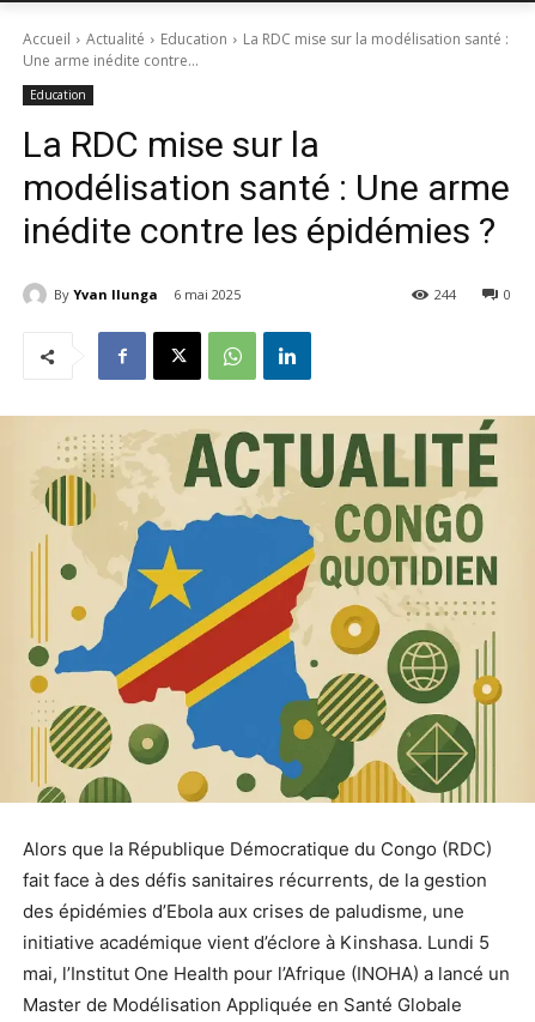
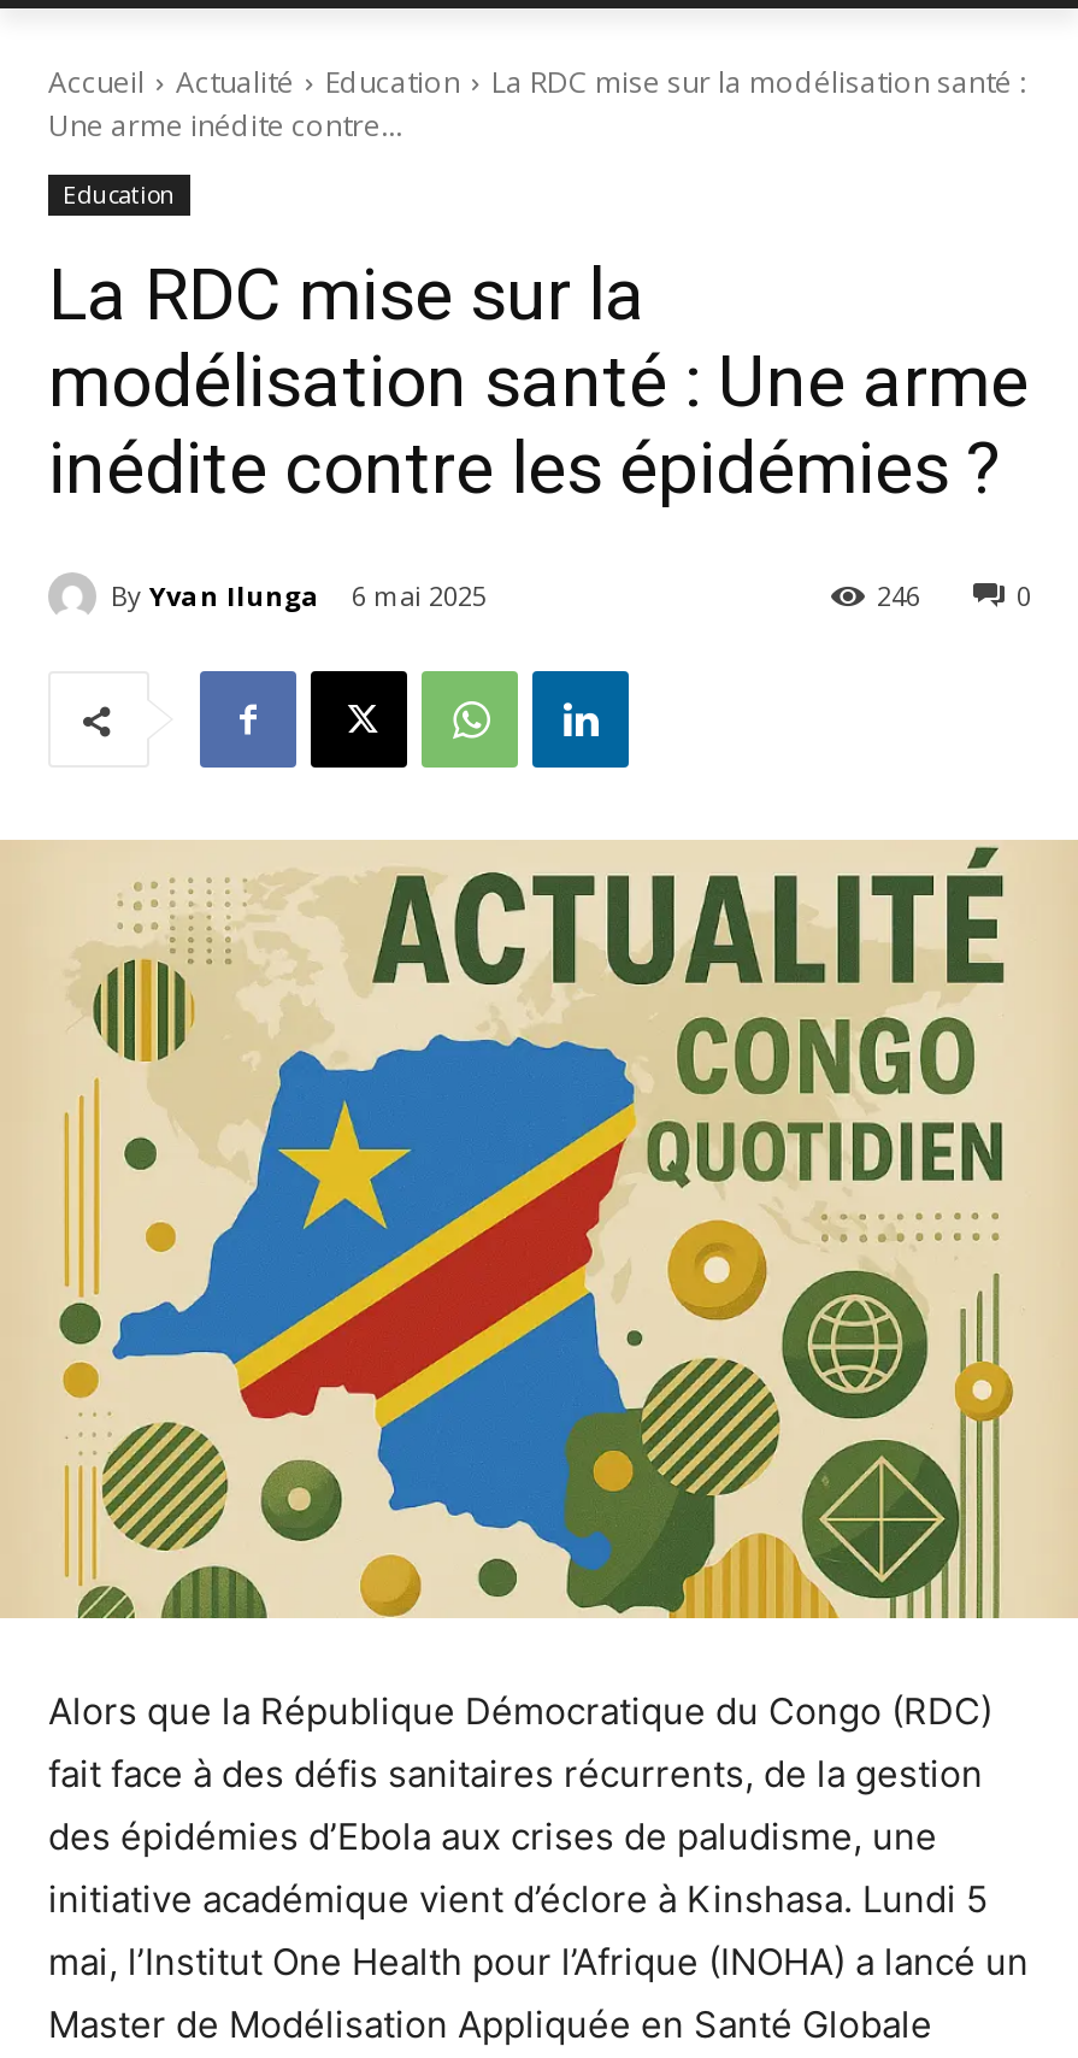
[434,285,456,303] 244 -> [877,577,920,614] 246

